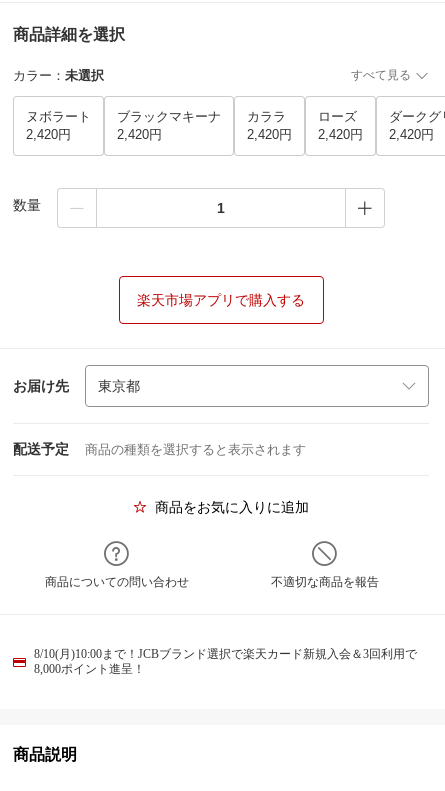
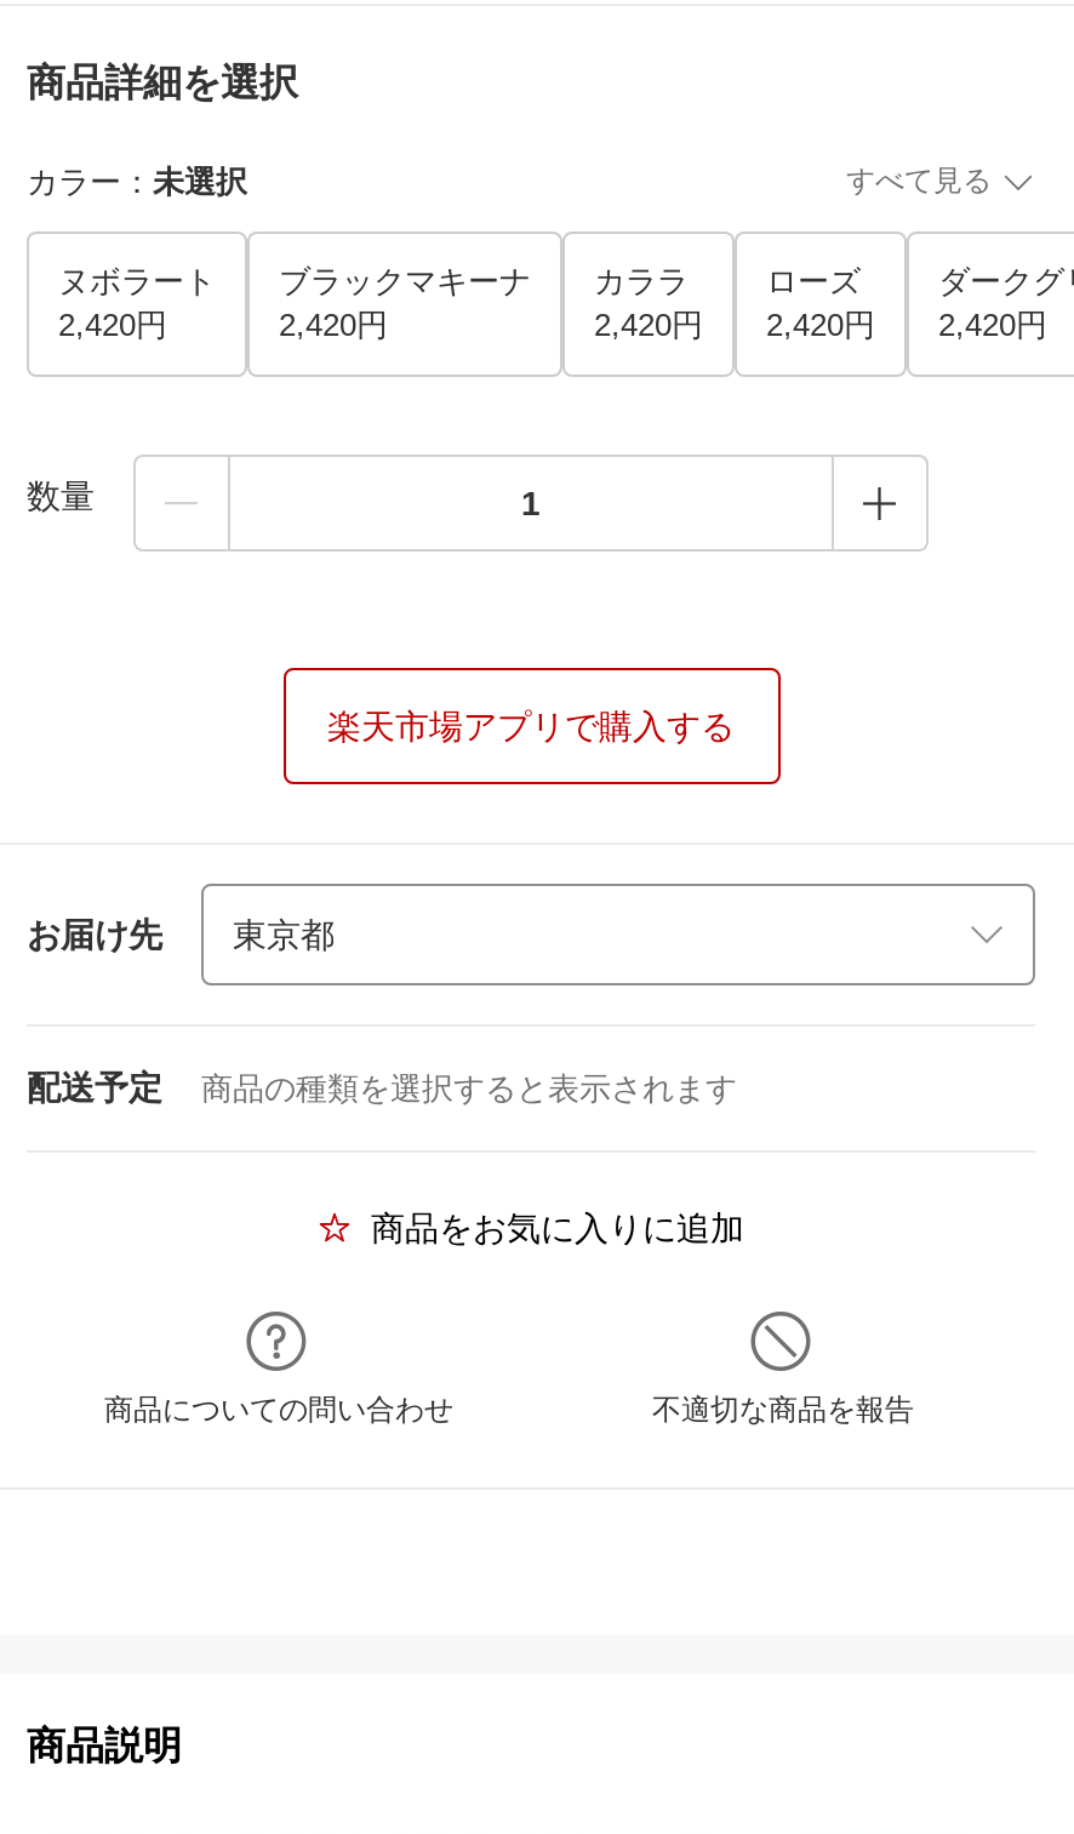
[34,647,417,676] 8/10(月)10:00まで！JCBブランド選択で楽天カード新規入会＆3回利用で | 8,000ポイント進呈！ -> none

